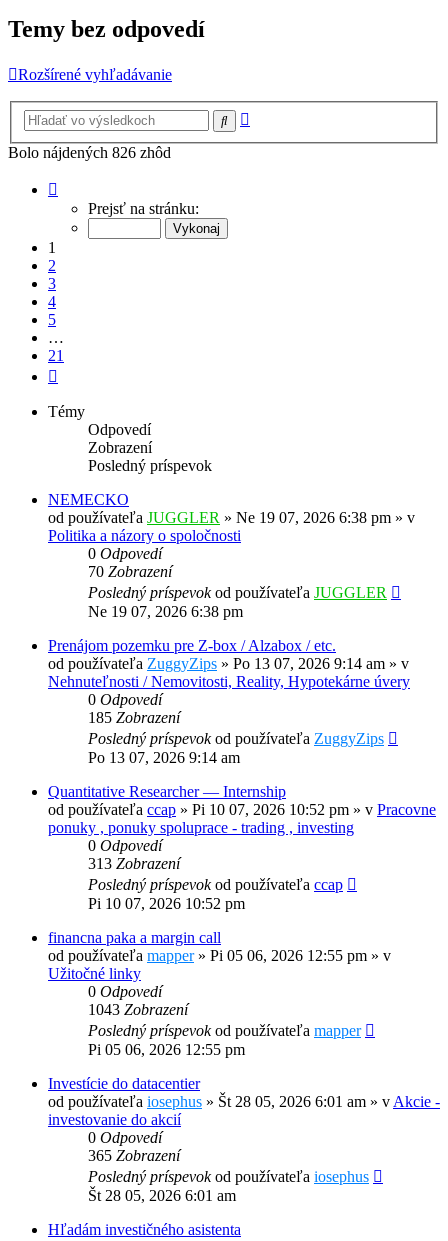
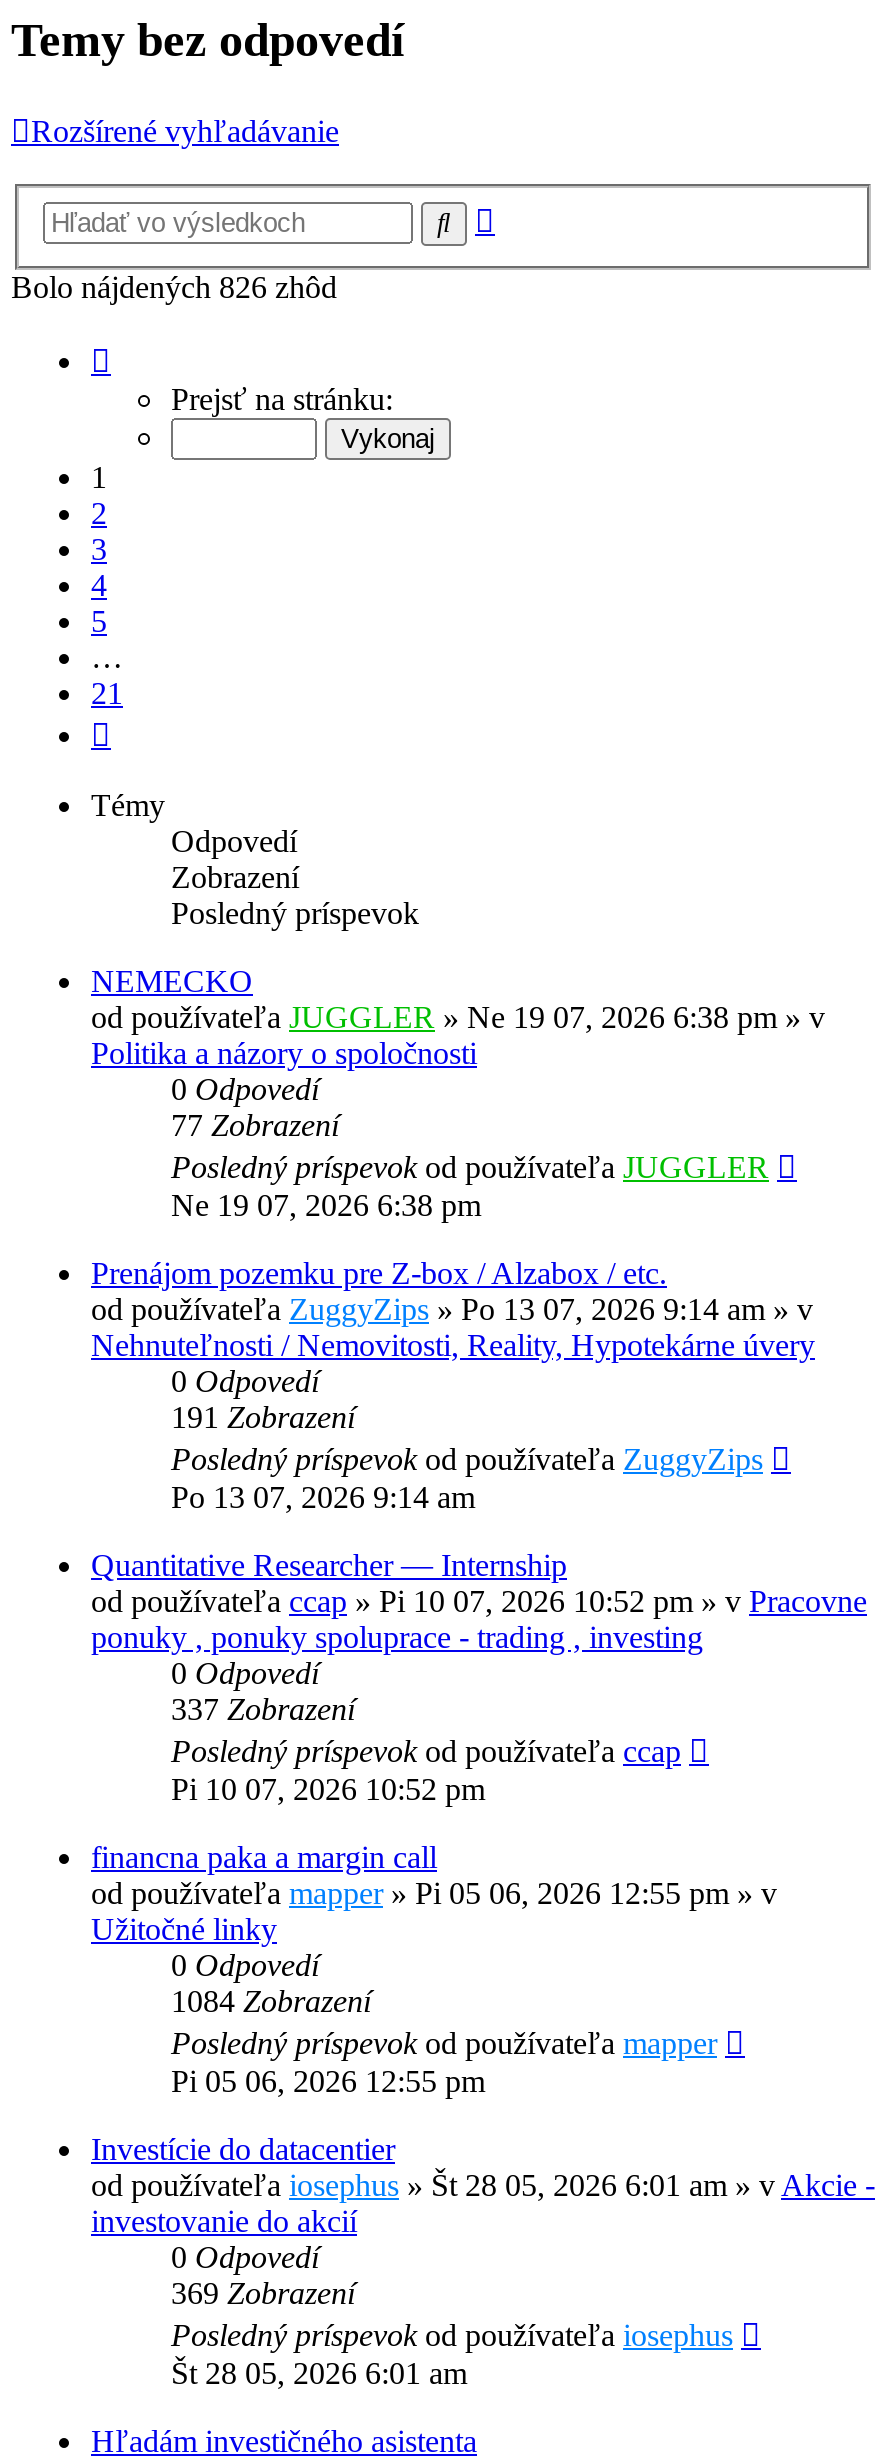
[88,563,172,580] 70 Zobrazení -> [171,1109,339,1143] 77 Zobrazení
[88,709,180,726] 185 Zobrazení -> [171,1401,355,1435] 191 Zobrazení
[88,855,180,872] 313 Zobrazení -> [171,1693,355,1727] 337 Zobrazení
[88,1001,188,1018] 1043Zobrazení -> [171,1985,371,2019] 1084Zobrazení
[88,1147,180,1164] 365 Zobrazení -> [171,2277,355,2311] 369 Zobrazení

